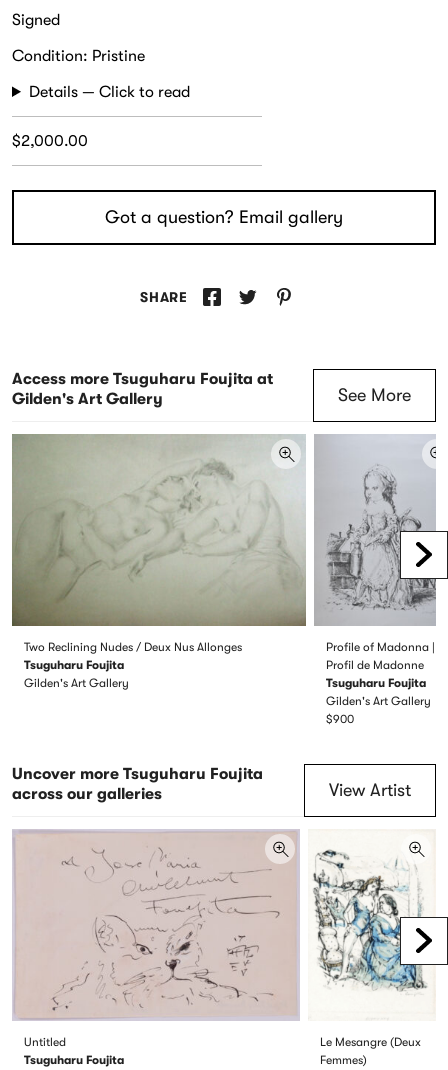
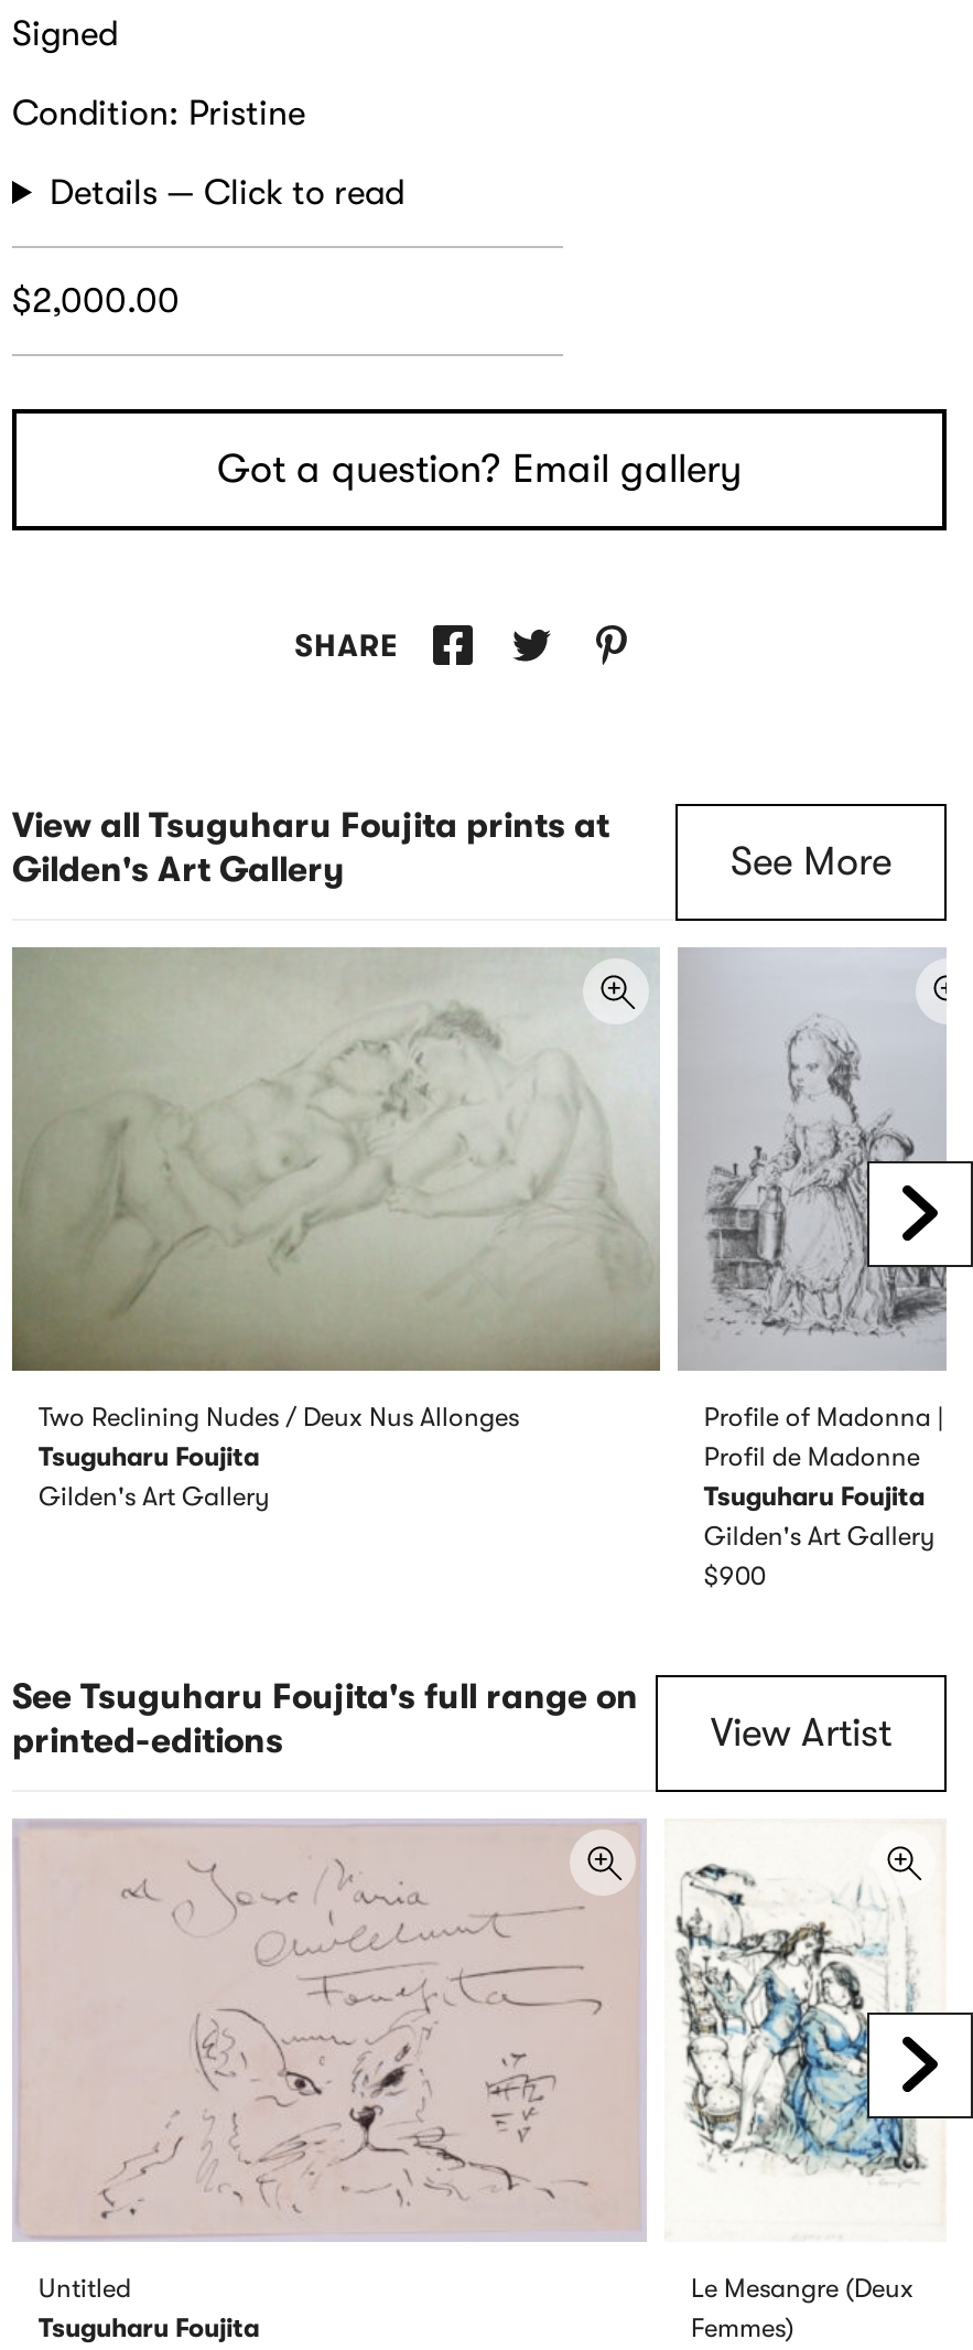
[12,370,273,388] Access more Tsuguharu Foujita at -> [12,806,609,846] View all Tsuguharu Foujita prints at
[12,765,263,803] Uncover more Tsuguharu Foujita | across our galleries -> [12,1677,638,1761] See Tsuguharu Foujita's full range on | printed-editions

